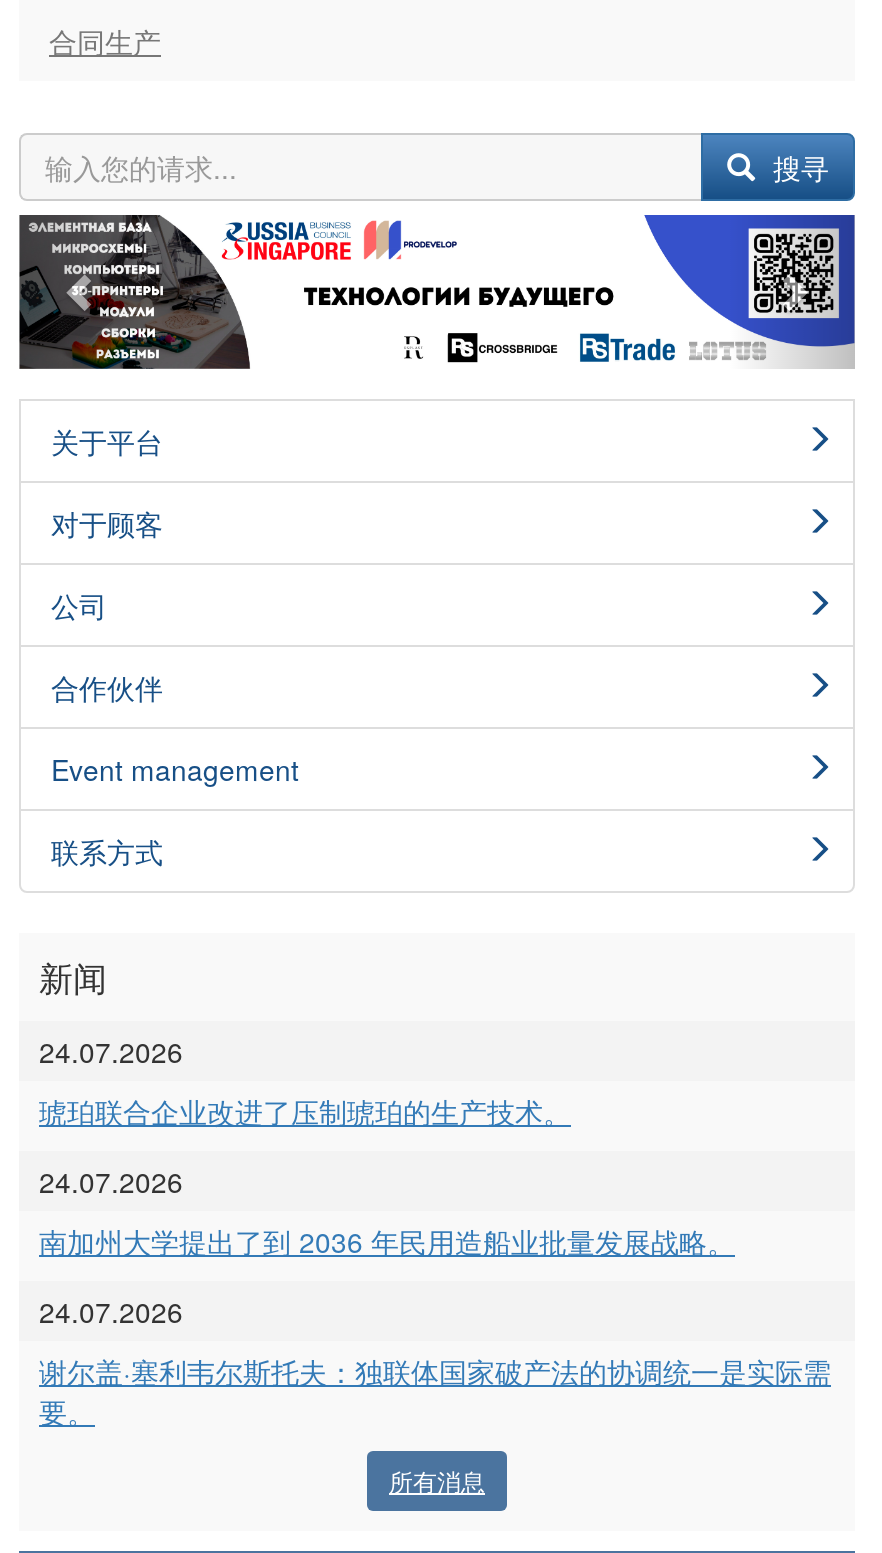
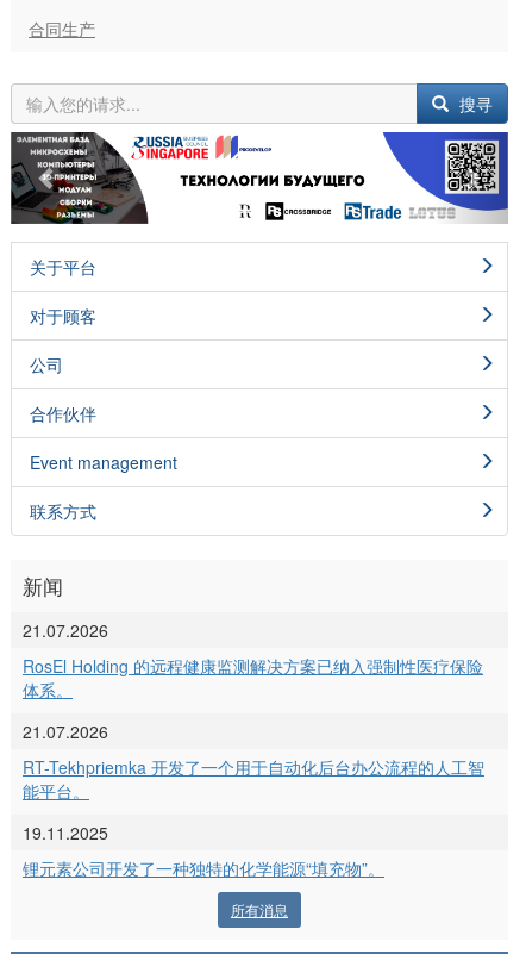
[39,1031,183,1071] 24.07.2026 -> [23,618,108,642] 21.07.2026
[39,1091,571,1131] 琥珀联合企业改进了压制琥珀的生产技术。 -> [23,654,483,702] RosEl Holding 的远程健康监测解决方案已纳入强制性医疗保险 | 体系。
[39,1161,183,1201] 24.07.2026 -> [23,719,108,743] 21.07.2026
[39,1221,735,1261] 南加州大学提出了到 2036 年民用造船业批量发展战略。 -> [23,755,484,803] RT-Tekhpriemka 开发了一个用于自动化后台办公流程的人工智 | 能平台。
[39,1291,183,1331] 24.07.2026 -> [23,821,108,845] 19.11.2025
[39,1351,831,1431] 谢尔盖·塞利韦尔斯托夫：独联体国家破产法的协调统一是实际需 | 要。 -> [23,856,384,880] 锂元素公司开发了一种独特的化学能源“填充物”。

